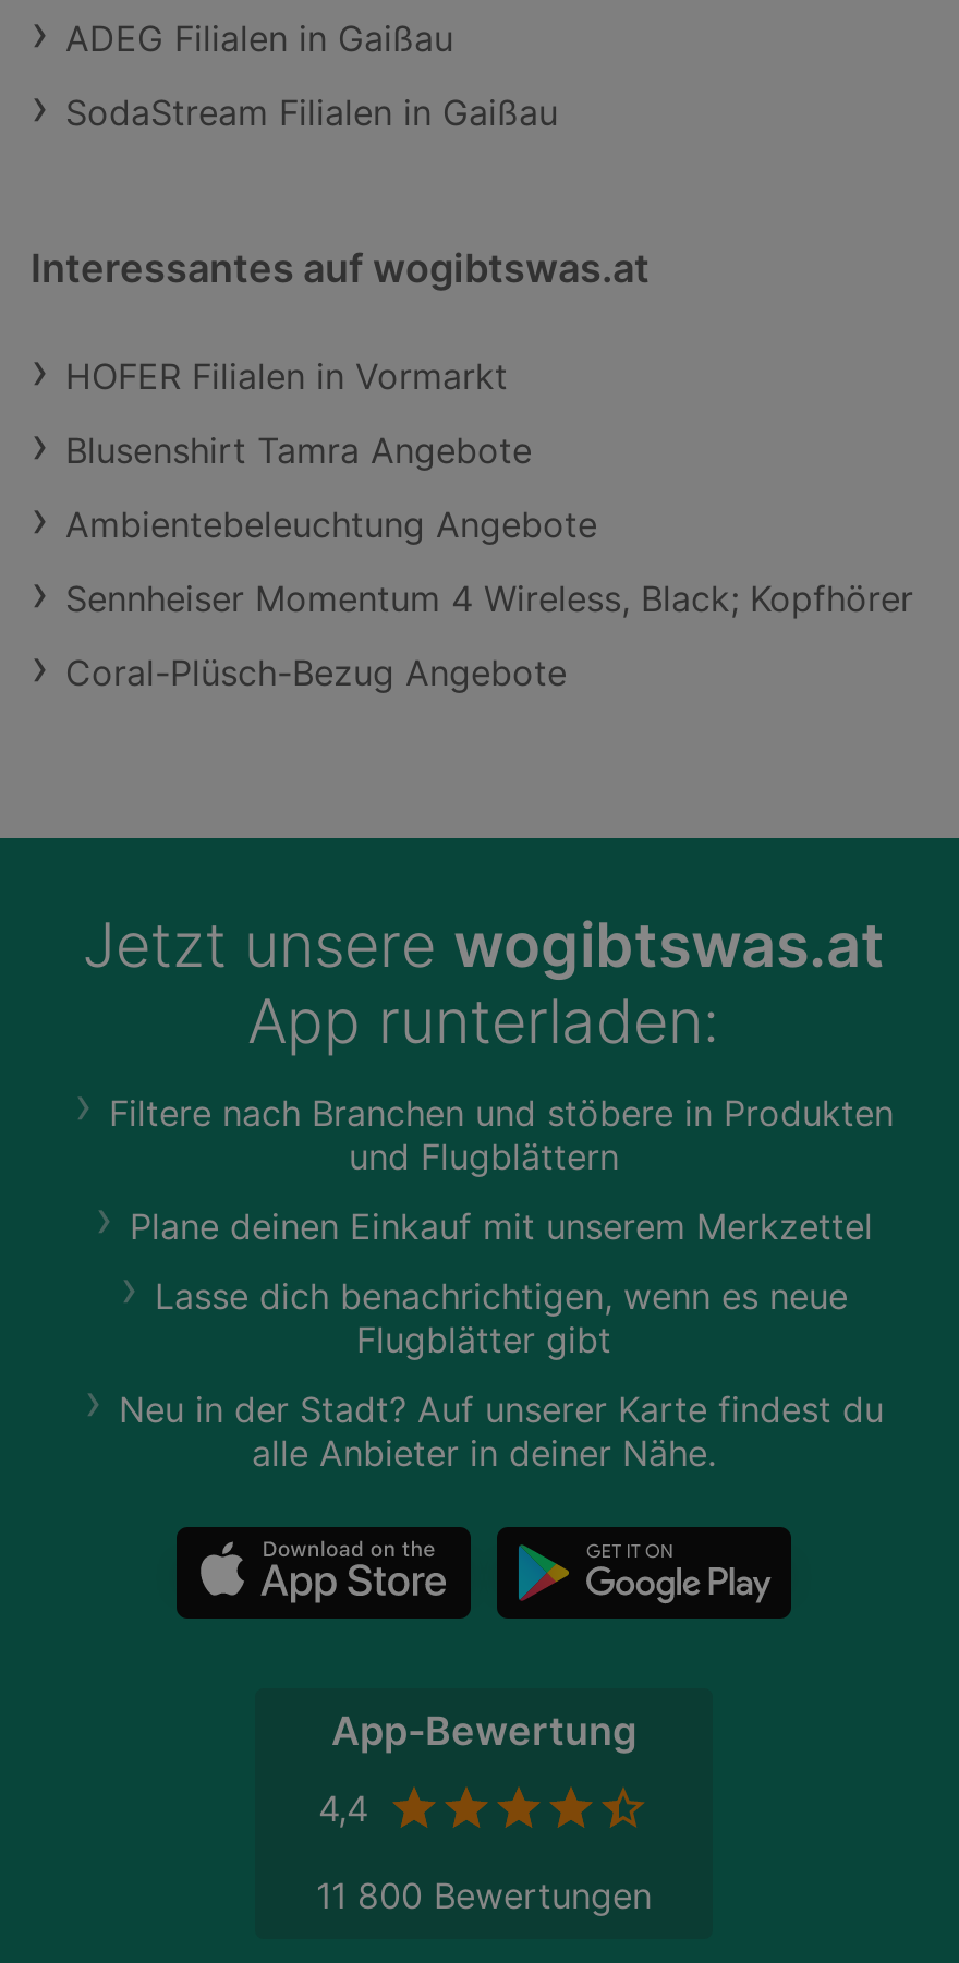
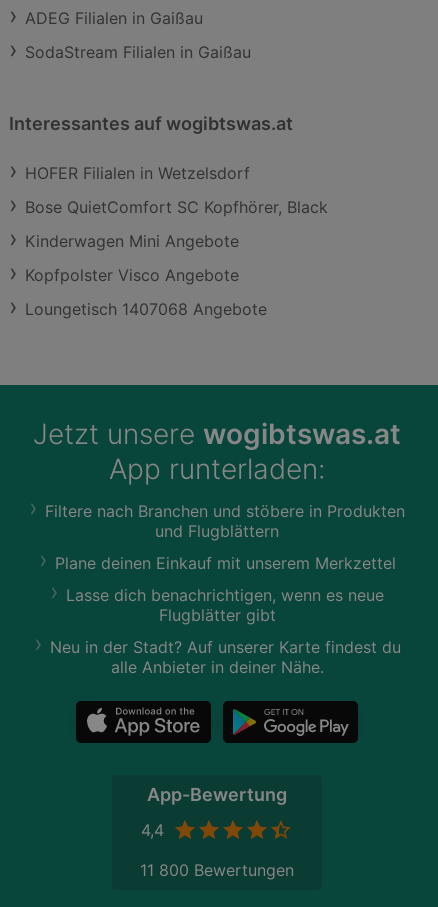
[65,355,508,398] HOFER Filialen in Vormarkt -> [25,163,250,183] HOFER Filialen in Wetzelsdorf
[65,429,532,472] Blusenshirt Tamra Angebote -> [25,197,328,217] Bose QuietComfort SC Kopfhörer, Black
[65,503,597,547] Ambientebeleuchtung Angebote -> [25,231,239,251] Kinderwagen Mini Angebote
[65,577,913,621] Sennheiser Momentum 4 Wireless, Black; Kopfhörer -> [25,265,239,285] Kopfpolster Visco Angebote
[65,651,567,695] Coral-Plüsch-Bezug Angebote -> [25,299,267,319] Loungetisch 1407068 Angebote

